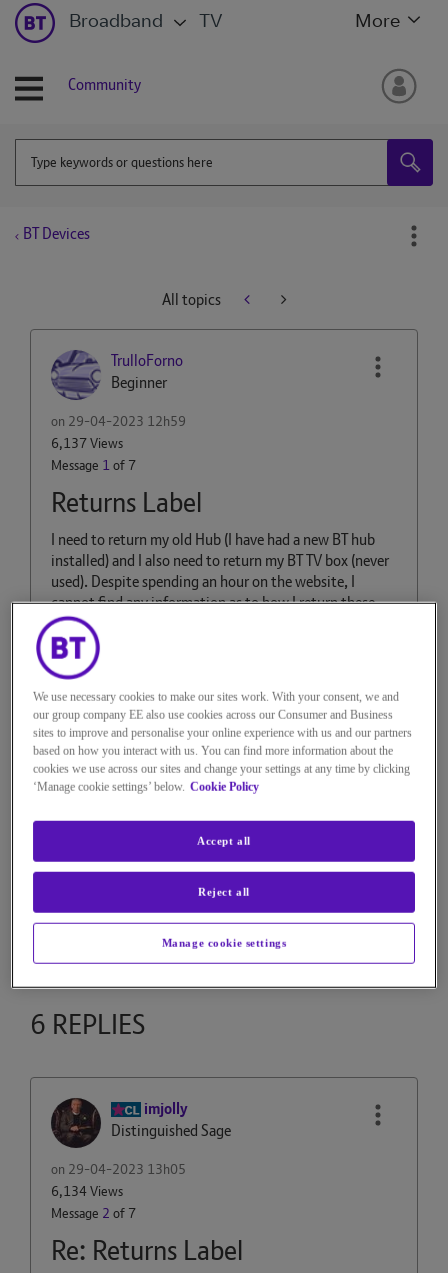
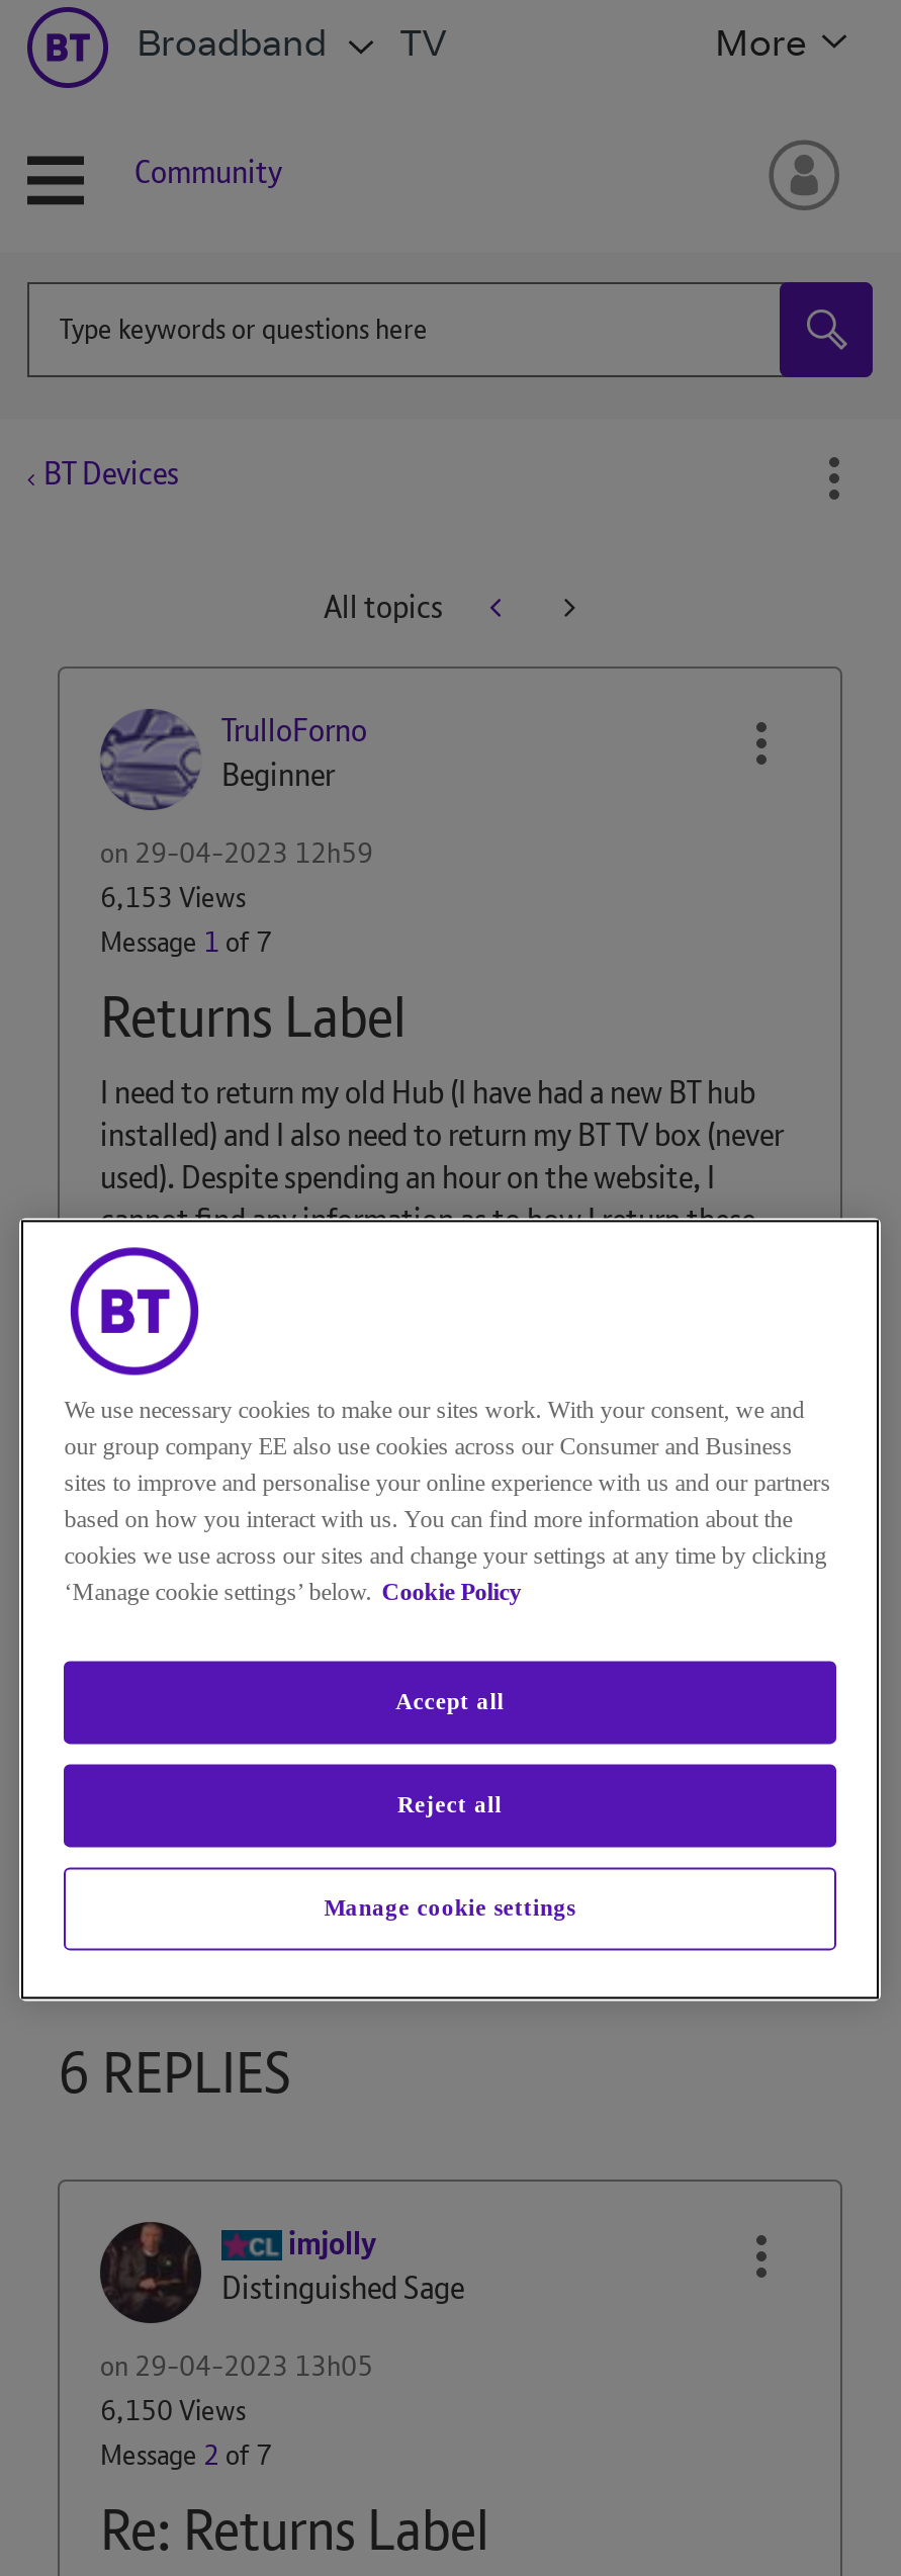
[51,434,123,452] 6,137 Views -> [100,879,246,915] 6,153 Views
[51,1181,123,1199] 6,134 Views -> [100,2391,246,2427] 6,150 Views

